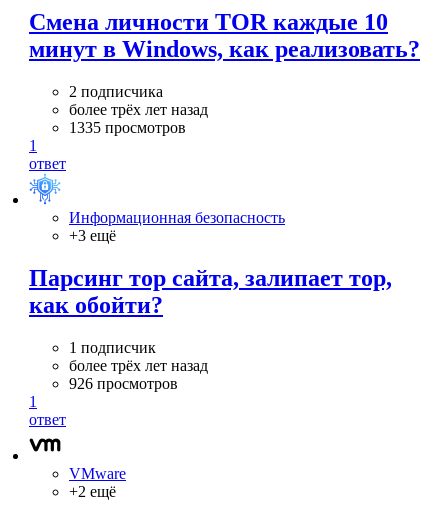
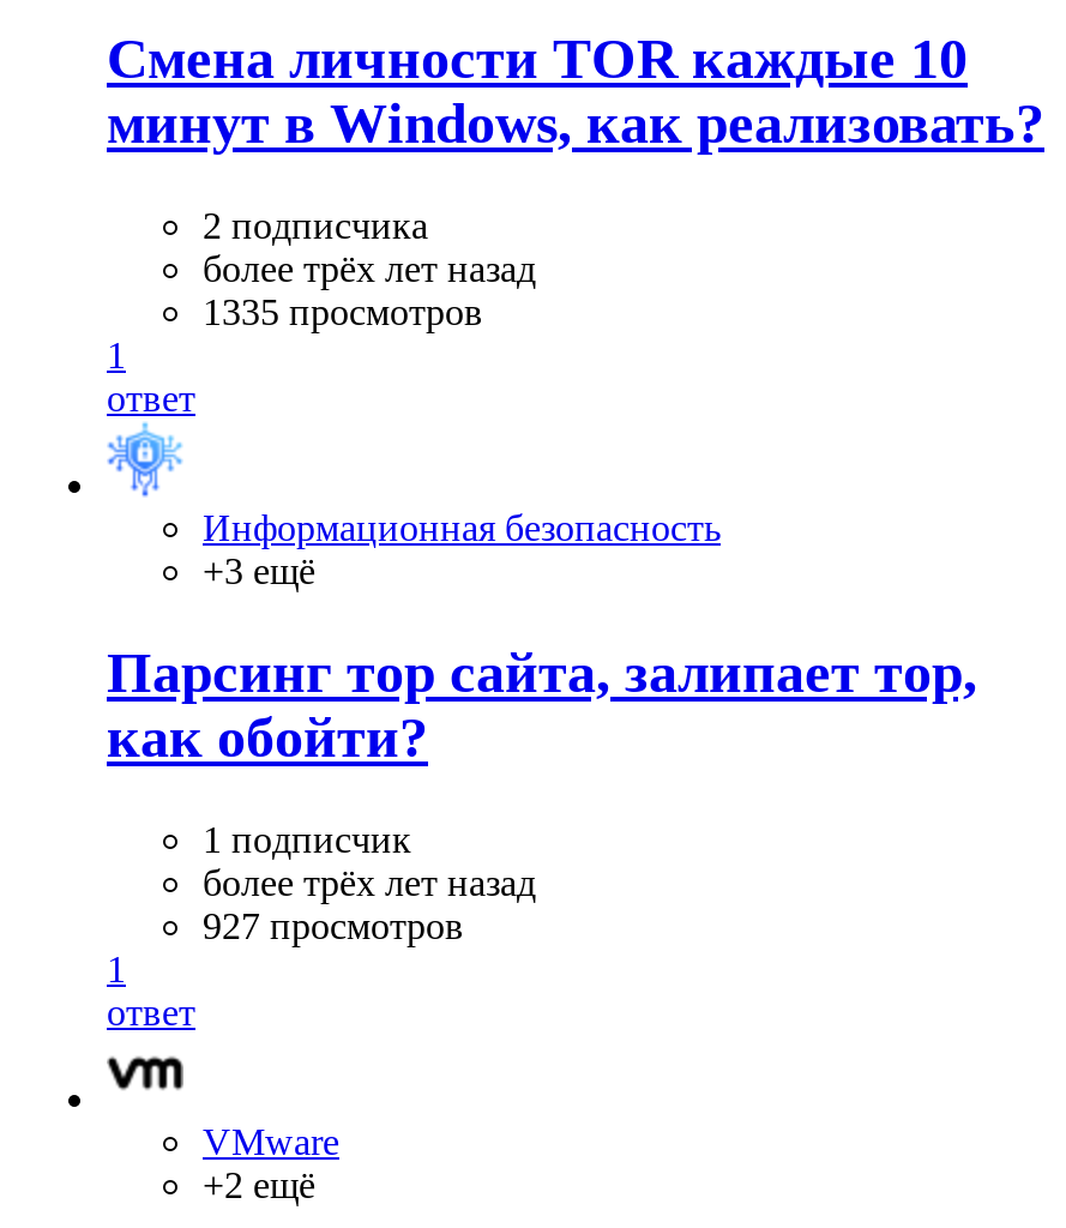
[69,375,178,392] 926 просмотров -> [203,905,464,946] 927 просмотров

